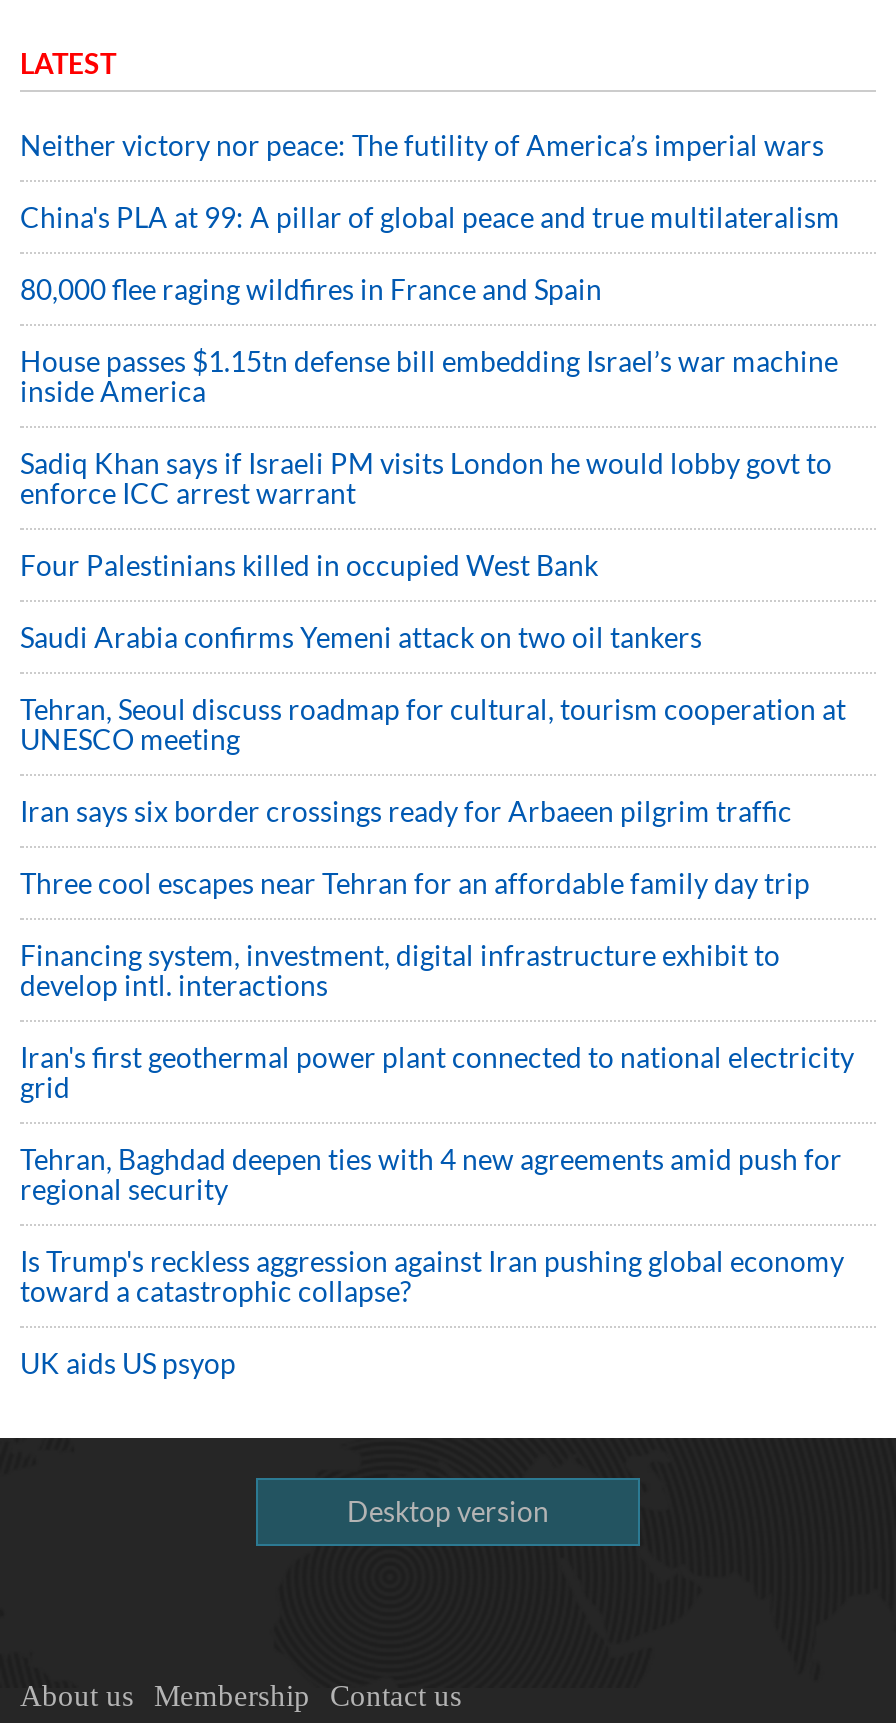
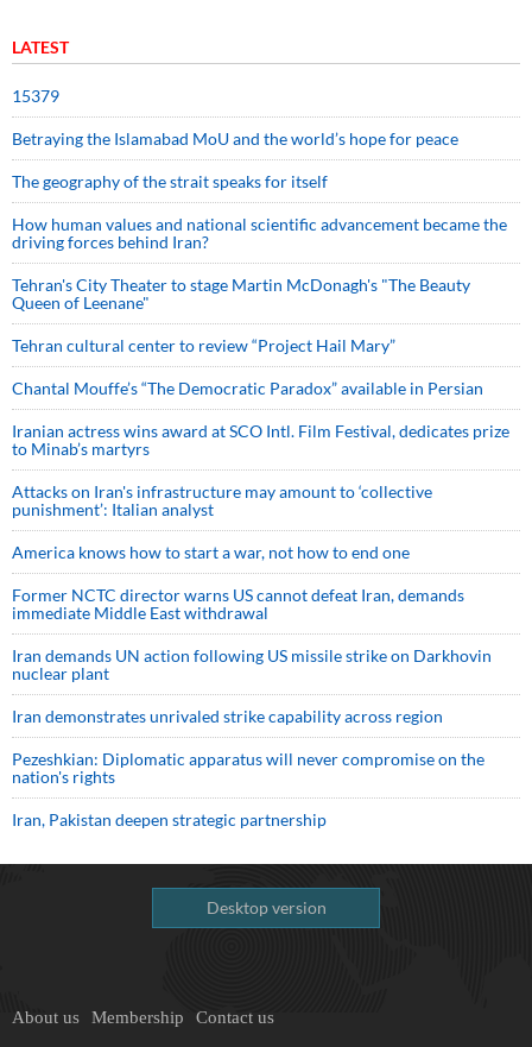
[20,129,824,163] Neither victory nor peace: The futility of America’s imperial wars -> [12,86,59,106] 15379
[20,201,840,235] China's PLA at 99: A pillar of global peace and true multilateralism -> [12,129,458,149] Betraying the Islamabad MoU and the world’s hope for peace
[20,273,602,307] 80,000 flee raging wildfires in France and Spain -> [12,172,328,192] The geography of the strait speaks for itself
[20,345,838,409] House passes $1.15tn defense bill embedding Israel’s war machine | inside America -> [12,214,507,252] How human values and national scientific advancement became the | driving forces behind Iran?
[20,447,832,511] Sadiq Khan says if Israeli PM visits London he would lobby govt to | enforce ICC arrest warrant -> [12,275,470,313] Tehran's City Theater to stage Martin McDonagh's "The Beauty | Queen of Leenane"
[20,549,598,583] Four Palestinians killed in occupied West Bank -> [12,336,395,356] Tehran cultural center to review “Project Hail Mary”
[20,621,702,655] Saudi Arabia confirms Yemeni attack on two oil tankers -> [12,378,483,399] Chantal Mouffe’s “The Democratic Paradox” available in Persian
[20,693,846,757] Tehran, Seoul discuss roadmap for cultural, tourism cooperation at | UNESCO meeting -> [12,421,509,459] Iranian actress wins award at SCO Intl. Film Festival, dedicates prize | to Minab’s martyrs
[20,795,792,829] Iran says six border crossings ready for Arbaeen pilgrim traffic -> [12,482,432,520] Attacks on Iran's infrastructure may amount to ‘collective | punishment’: Italian analyst
[20,867,810,901] Three cool escapes near Tehran for an affordable family day trip -> [12,542,410,563] America knows how to start a war, not how to end one
[20,939,780,1003] Financing system, investment, digital infrastructure exhibit to | develop intl. interactions -> [12,585,464,623] Former NCTC director warns US cannot defeat Iran, demands | immediate Middle East withdrawal
[20,1041,854,1105] Iran's first geothermal power plant connected to national electricity | grid -> [12,646,492,684] Iran demands UN action following US missile strike on Darkhovin | nuclear plant
[20,1143,842,1207] Tehran, Baghdad deepen ties with 4 new agreements amid push for | regional security -> [12,706,443,727] Iran demonstrates unrivaled strike capability across region
[20,1245,844,1309] Is Trump's reckless aggression against Iran pushing global economy | toward a catastrophic collapse? -> [12,749,484,787] Pezeshkian: Diplomatic apparatus will never compromise on the | nation's rights
[20,1347,236,1381] UK aids US psyop -> [12,810,327,830] Iran, Pakistan deepen strategic partnership

